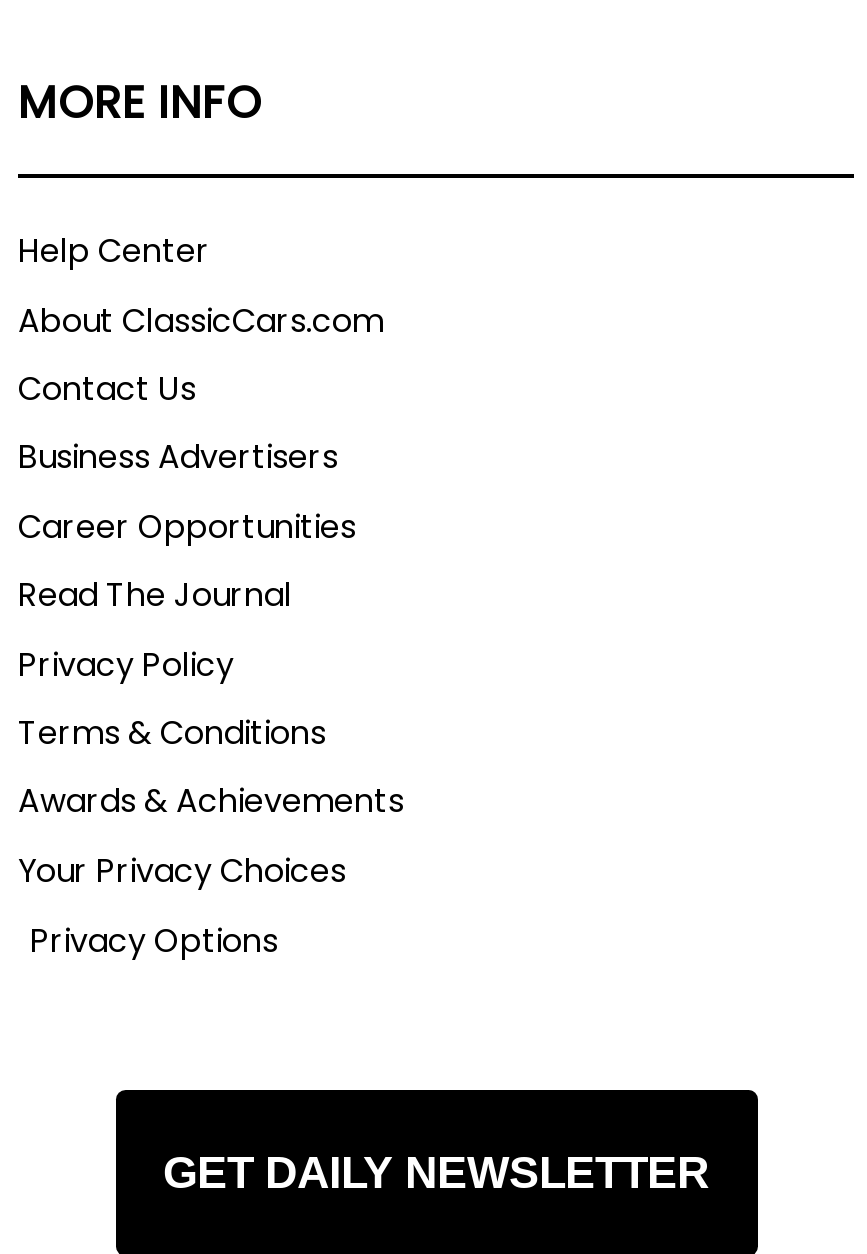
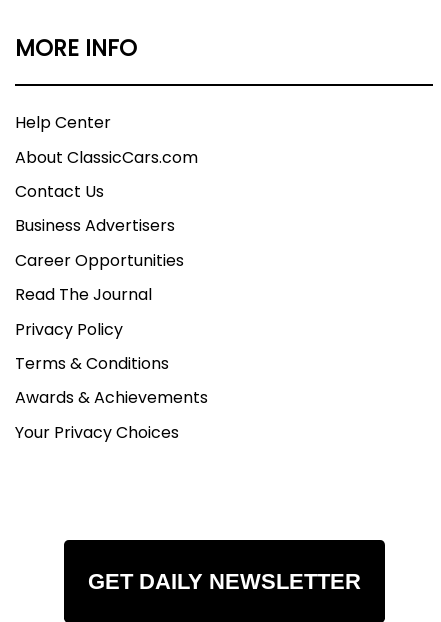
[30,918,278,964] Privacy Options -> none

